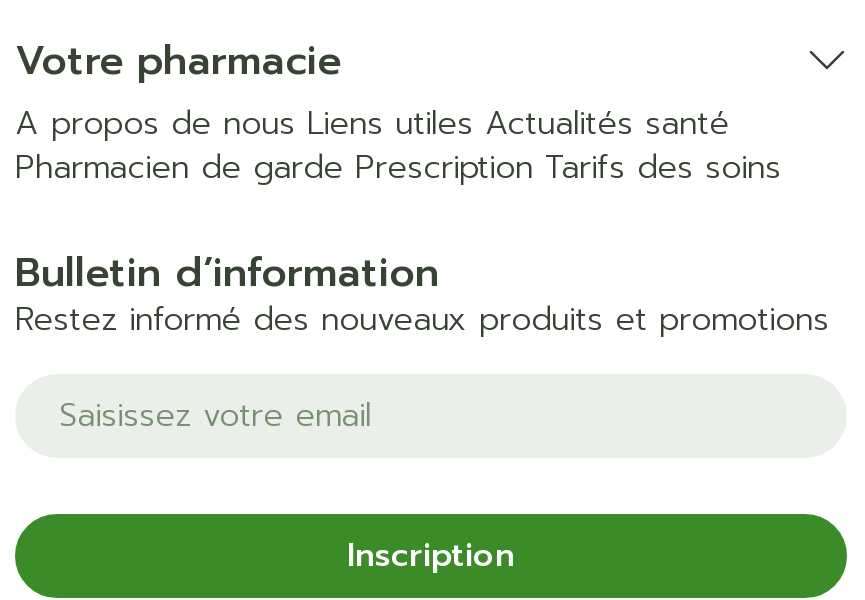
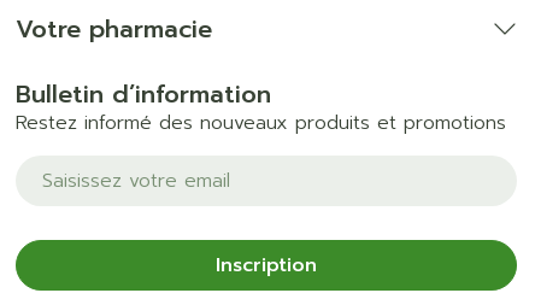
[15,100,781,192] A propos de nous Liens utiles Actualités santé | Pharmacien de garde Prescription Tarifs des soins -> none

